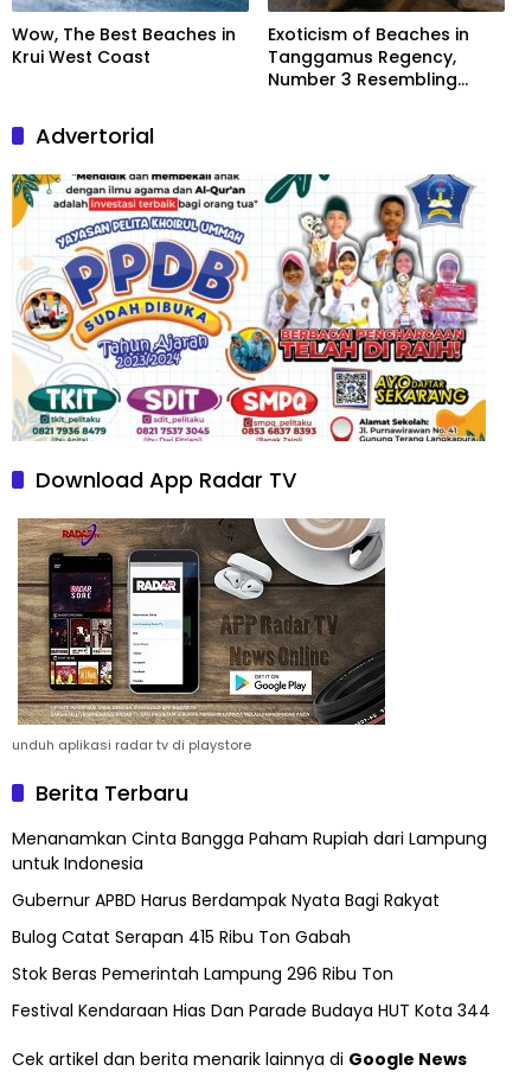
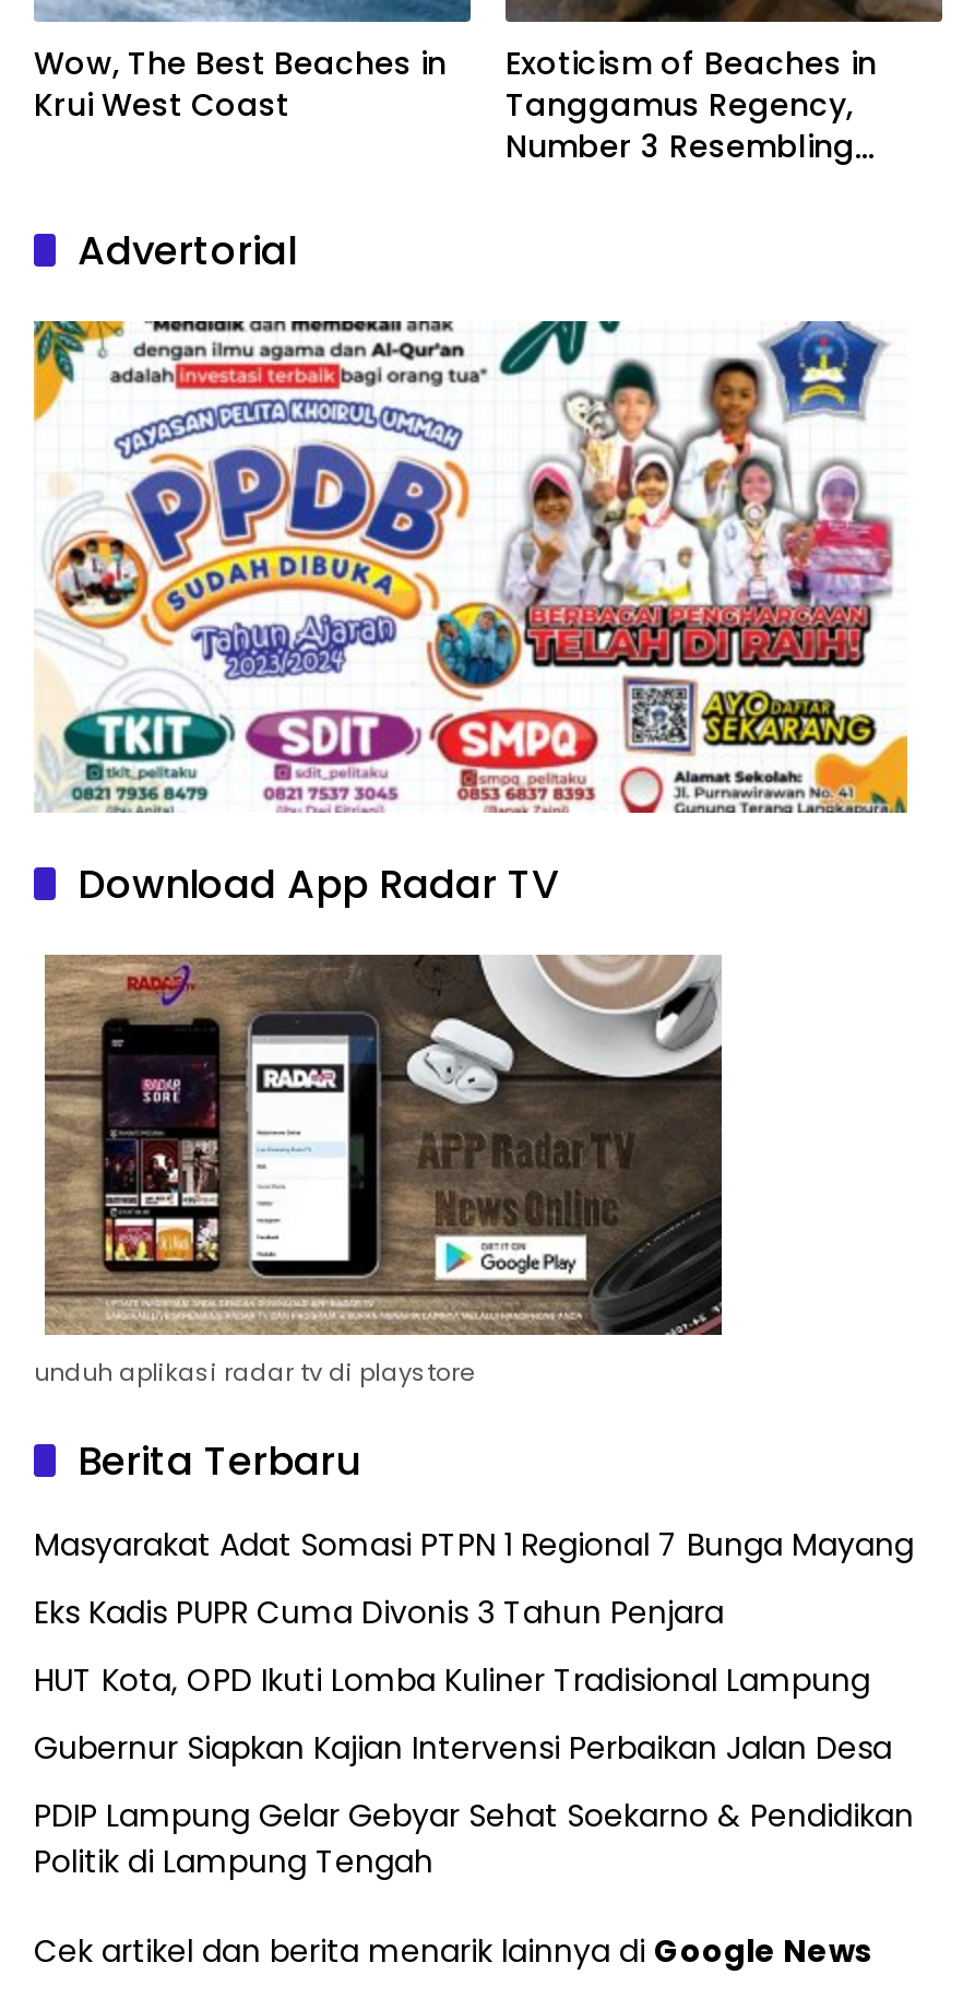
[12,827,487,876] Menanamkan Cinta Bangga Paham Rupiah dari Lampung | untuk Indonesia -> [34,1523,914,1567] Masyarakat Adat Somasi PTPN 1 Regional 7 Bunga Mayang
[12,889,440,912] Gubernur APBD Harus Berdampak Nyata Bagi Rakyat -> [34,1591,724,1635] Eks Kadis PUPR Cuma Divonis 3 Tahun Penjara
[12,925,351,949] Bulog Catat Serapan 415 Ribu Ton Gabah -> [34,1659,870,1702] HUT Kota, OPD Ikuti Lomba Kuliner Tradisional Lampung
[12,962,393,986] Stok Beras Pemerintah Lampung 296 Ribu Ton -> [34,1726,892,1770] Gubernur Siapkan Kajian Intervensi Perbaikan Jalan Desa
[12,999,491,1023] Festival Kendaraan Hias Dan Parade Budaya HUT Kota 344 -> [34,1794,914,1884] PDIP Lampung Gelar Gebyar Sehat Soekarno & Pendidikan | Politik di Lampung Tengah

